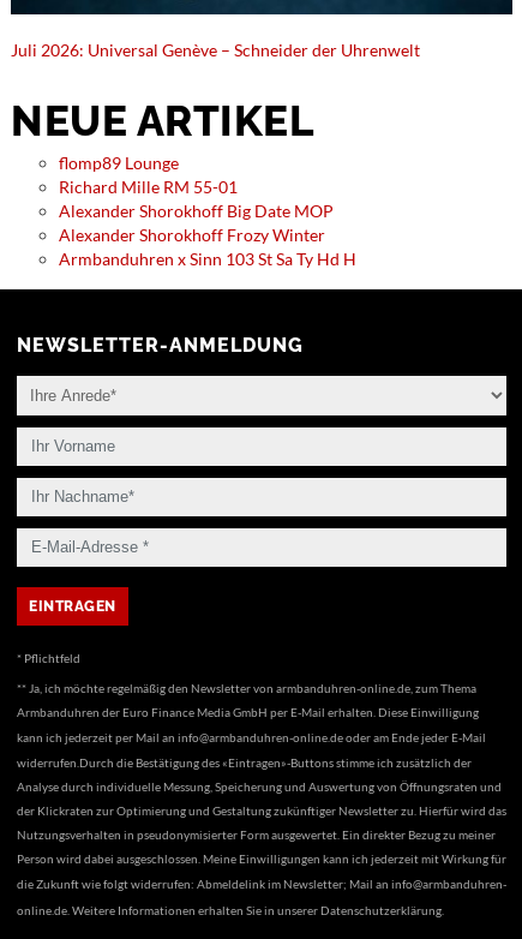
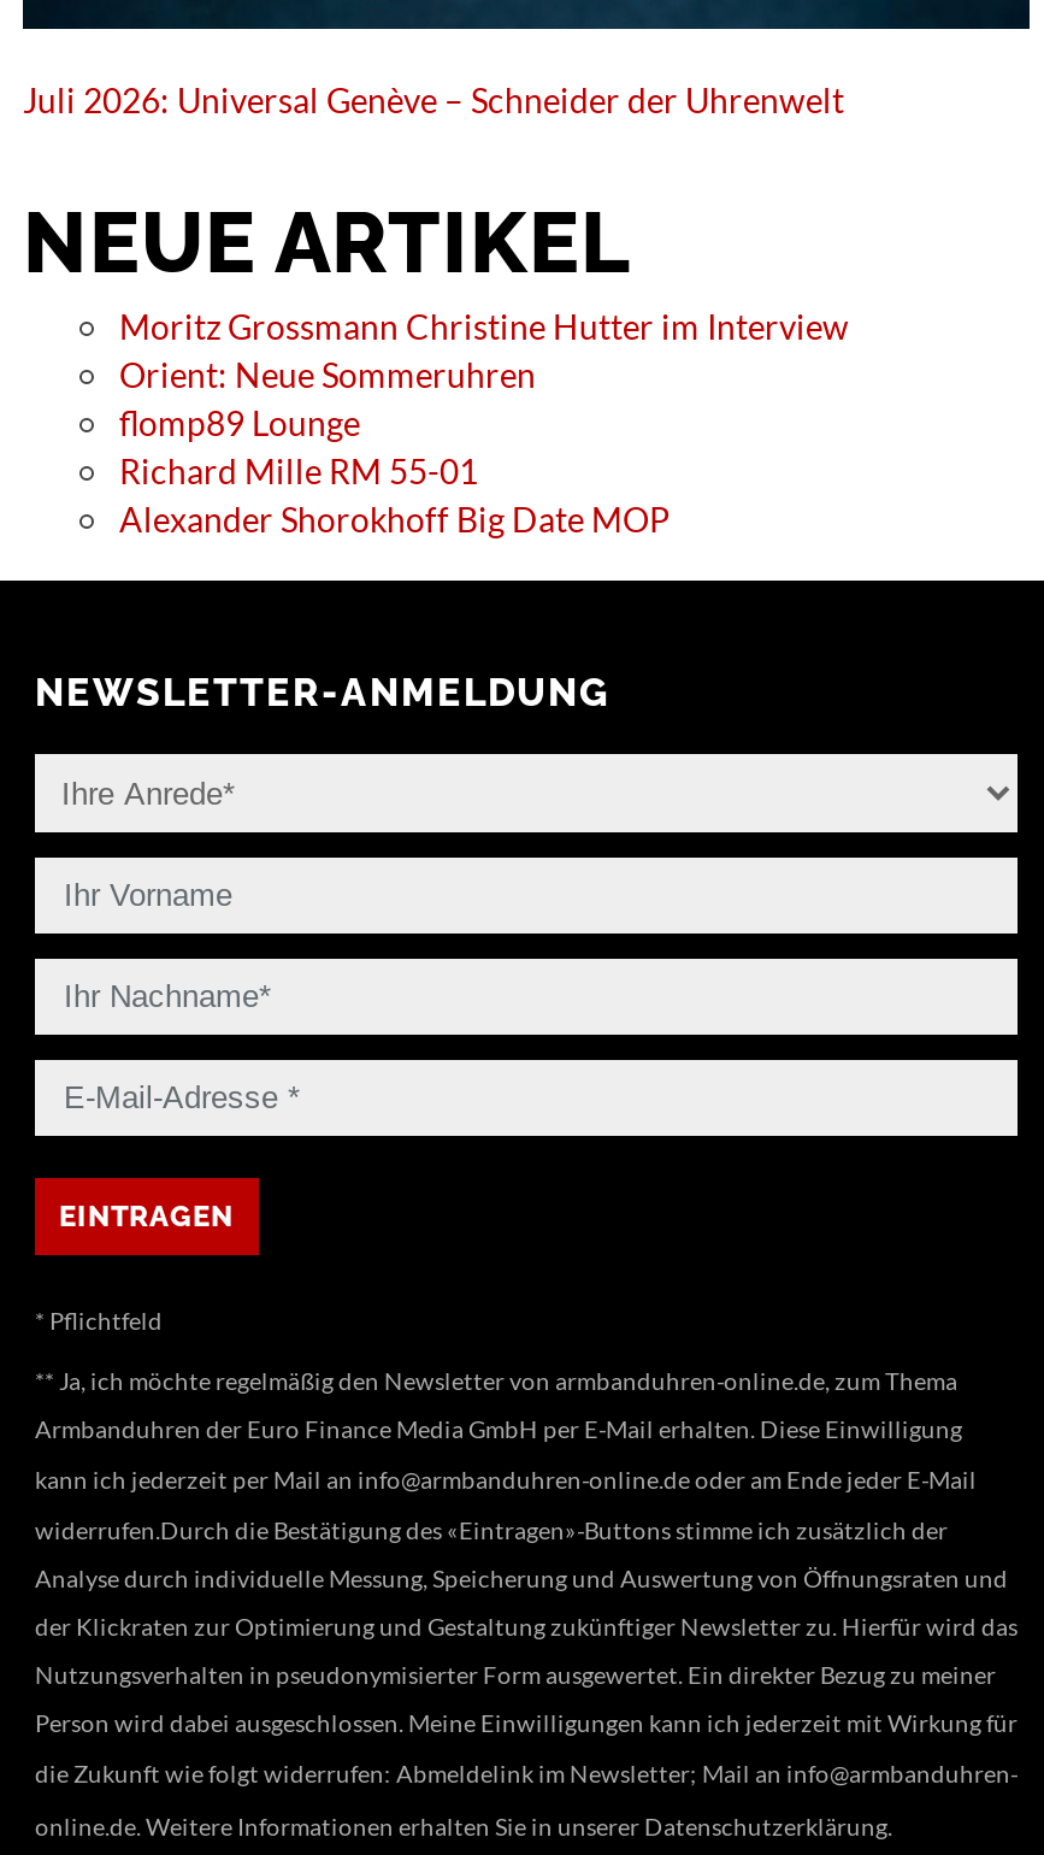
none -> [119,306,849,395] Moritz Grossmann Christine Hutter im Interview | Orient: Neue Sommeruhren
moved [59,152,334,221] -> [119,402,671,539]: flomp89 Lounge | Richard Mille RM 55-01 | Alexander Shorokhoff Big Date MOP
[59,224,356,269] Alexander Shorokhoff Frozy Winter | Armbanduhren x Sinn 103 St Sa Ty Hd H -> none

